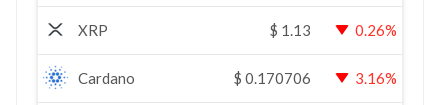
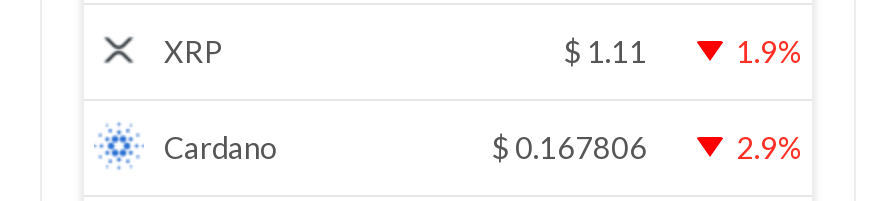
[268,21,310,39] $ 1.13 -> [563,33,647,69] $ 1.11
[355,21,397,39] 0.26% -> [736,33,802,69] 1.9%
[232,69,310,87] $ 0.170706 -> [491,129,647,165] $ 0.167806
[355,69,397,87] 3.16% -> [736,129,802,165] 2.9%

